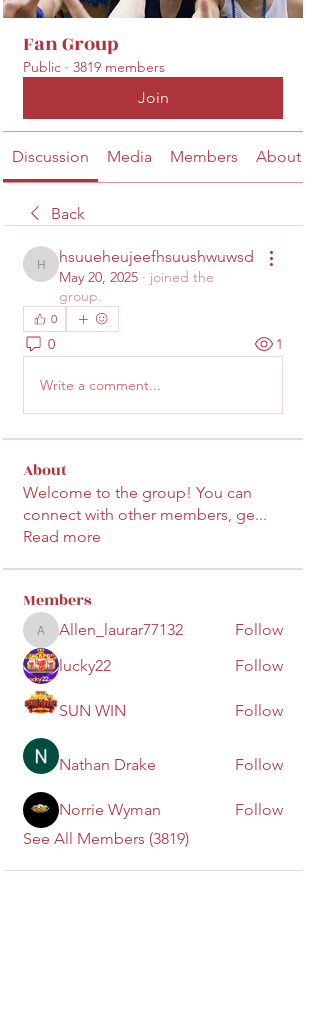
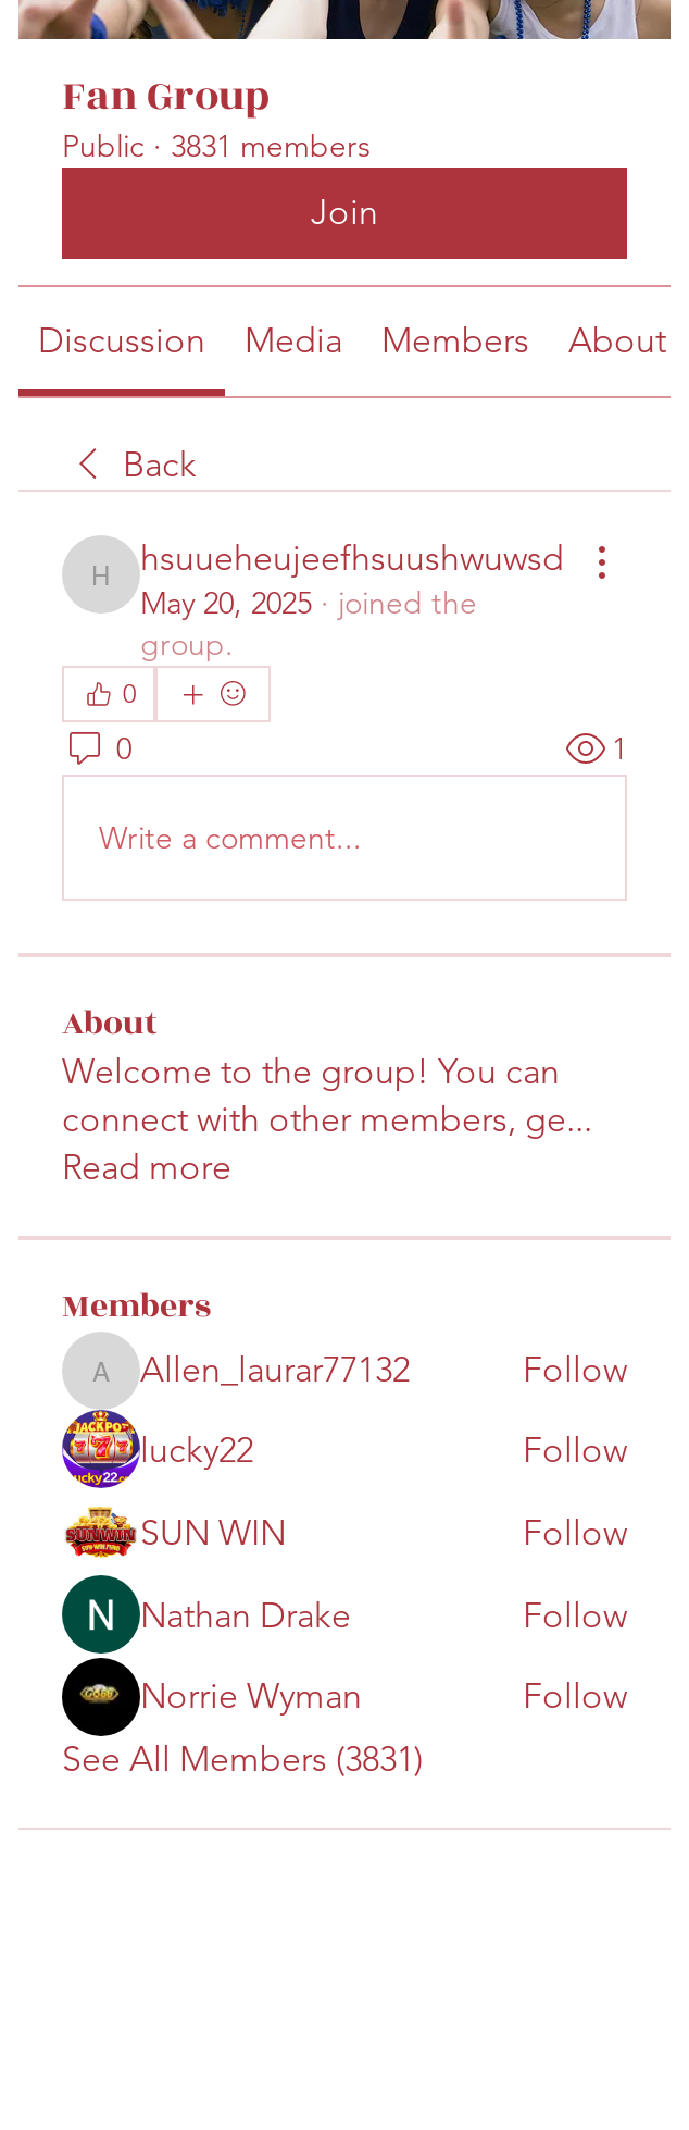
[23,58,165,76] Public · 3819 members -> [62,126,371,165] Public · 3831 members
[23,730,189,848] [image] | See All Members (3819) -> [62,1573,423,1780] [image] | See All Members (3831)

